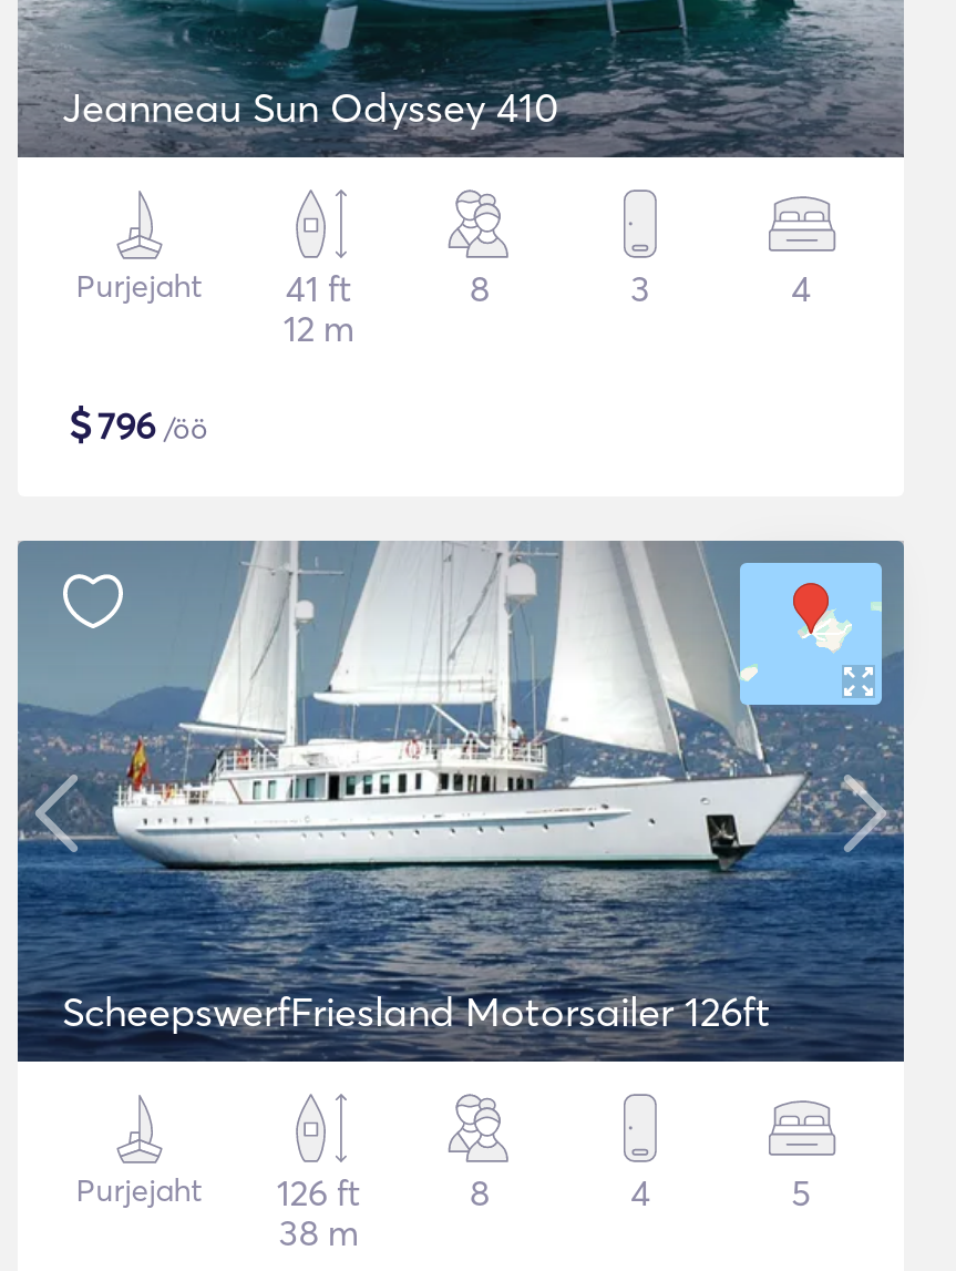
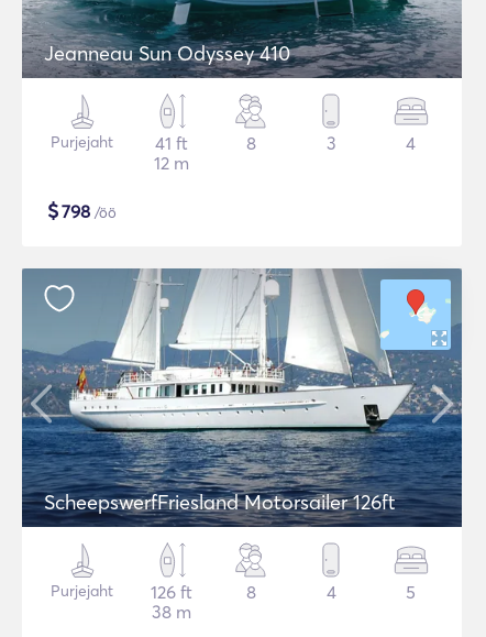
[69,399,208,450] $796 /öö -> [47,198,117,223] $798 /öö

